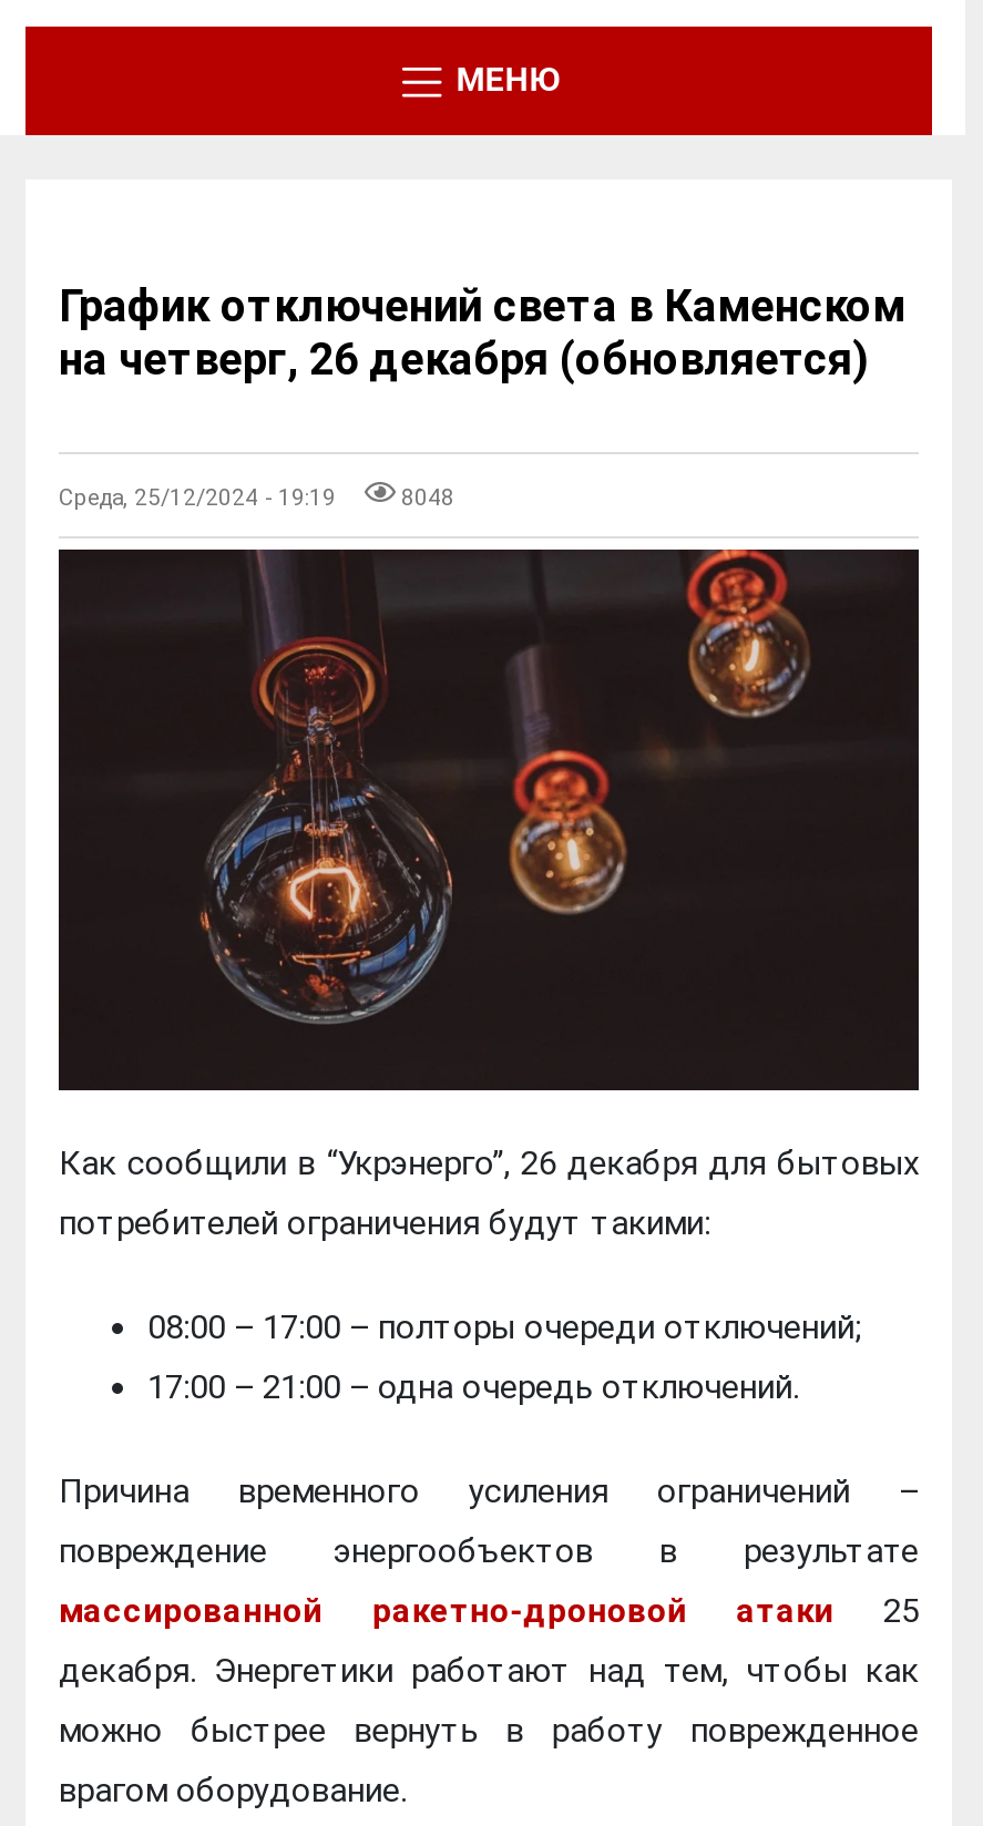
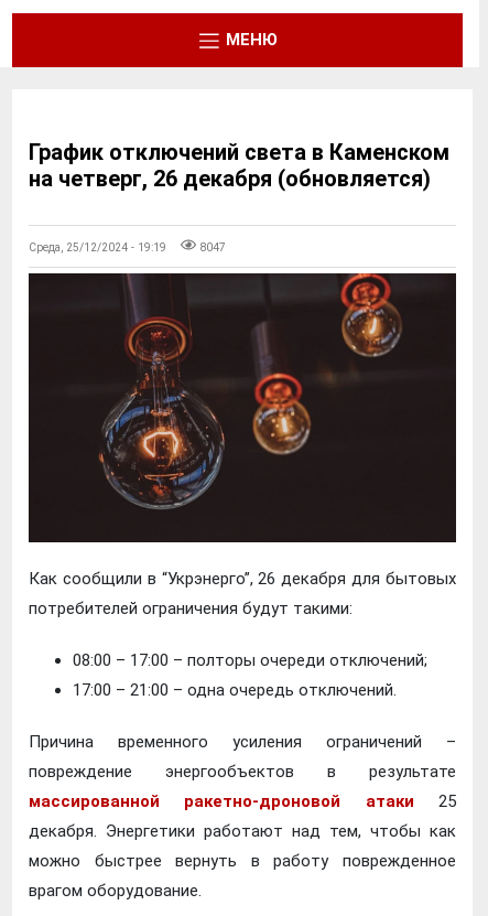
[395,485,454,509] 8048 -> [196,241,225,253] 8047

